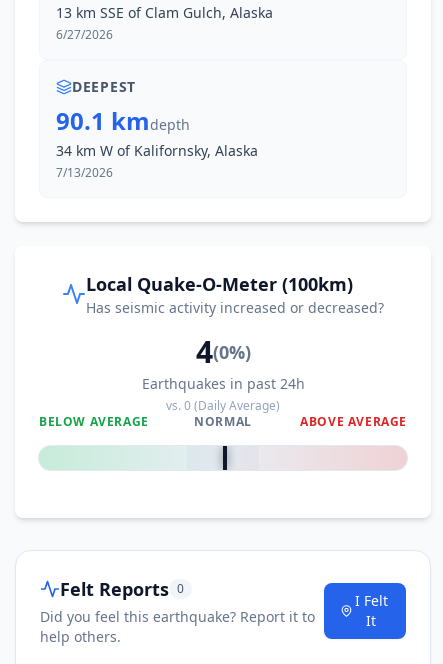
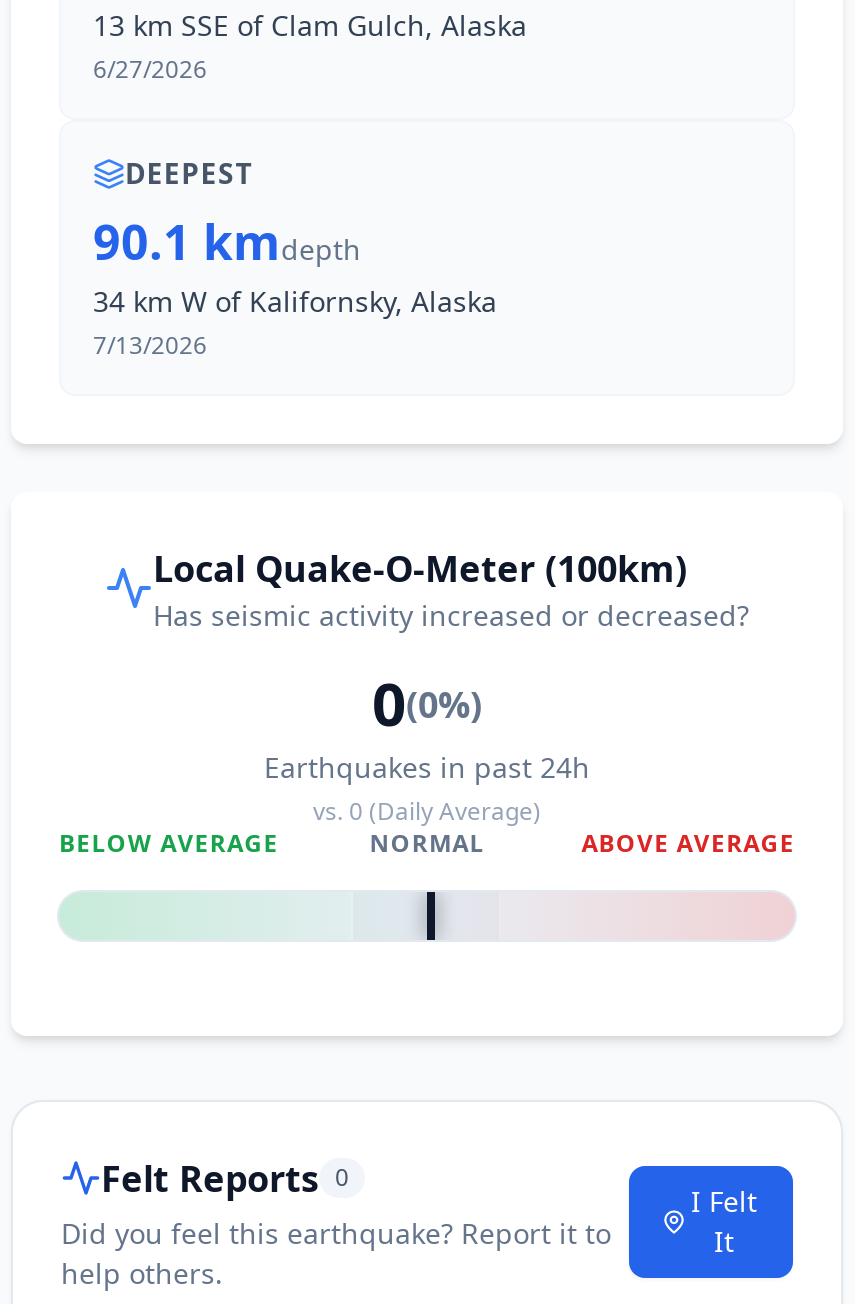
[195,330,250,371] 4(0%) -> [372,661,482,743] 0(0%)

